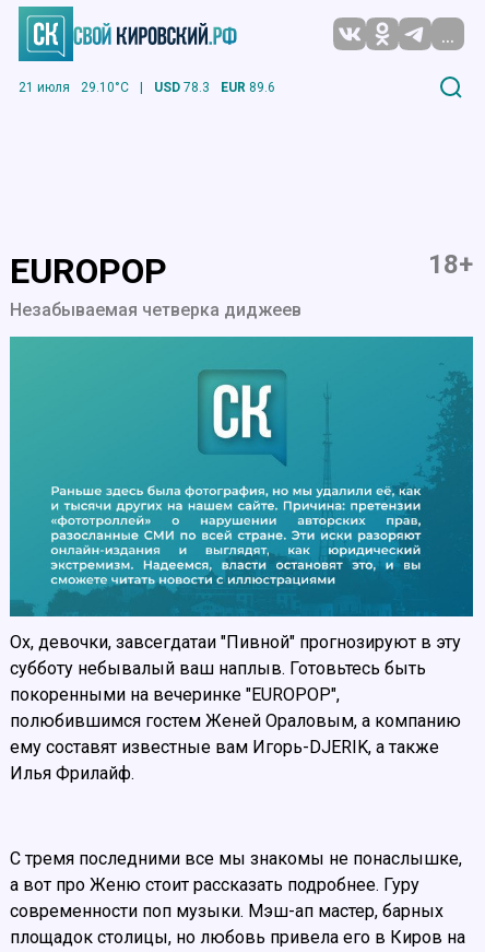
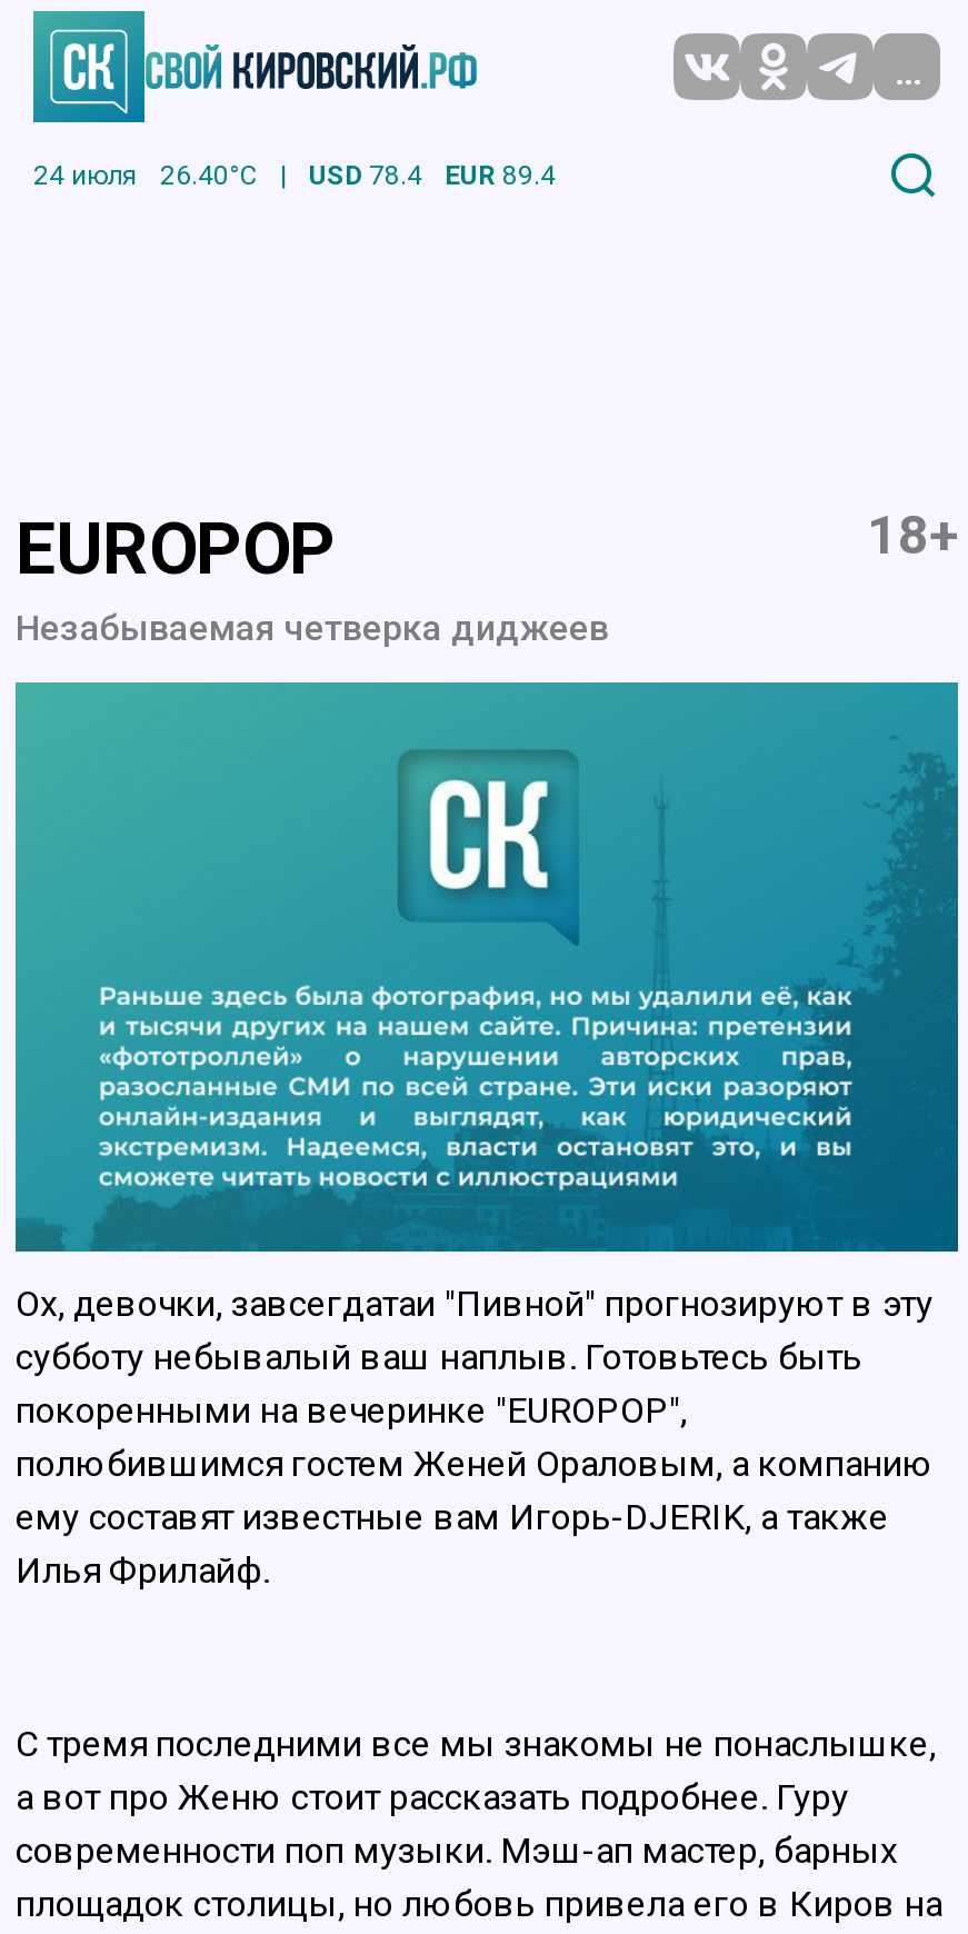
[19,79,129,95] 21 июля | 29.10°C -> [33,159,258,190] 24 июля | 26.40°C
[154,79,210,95] USD 78.3 -> [309,159,422,190] USD 78.4
[221,79,275,95] EUR 89.6 -> [445,159,556,190] EUR 89.4

